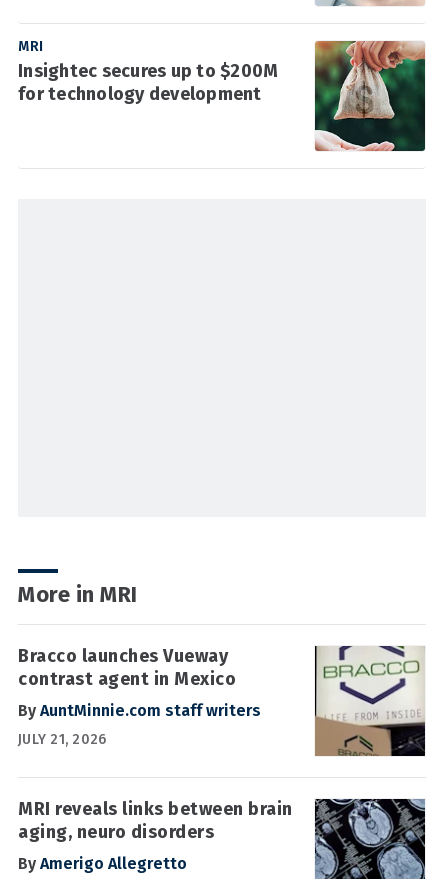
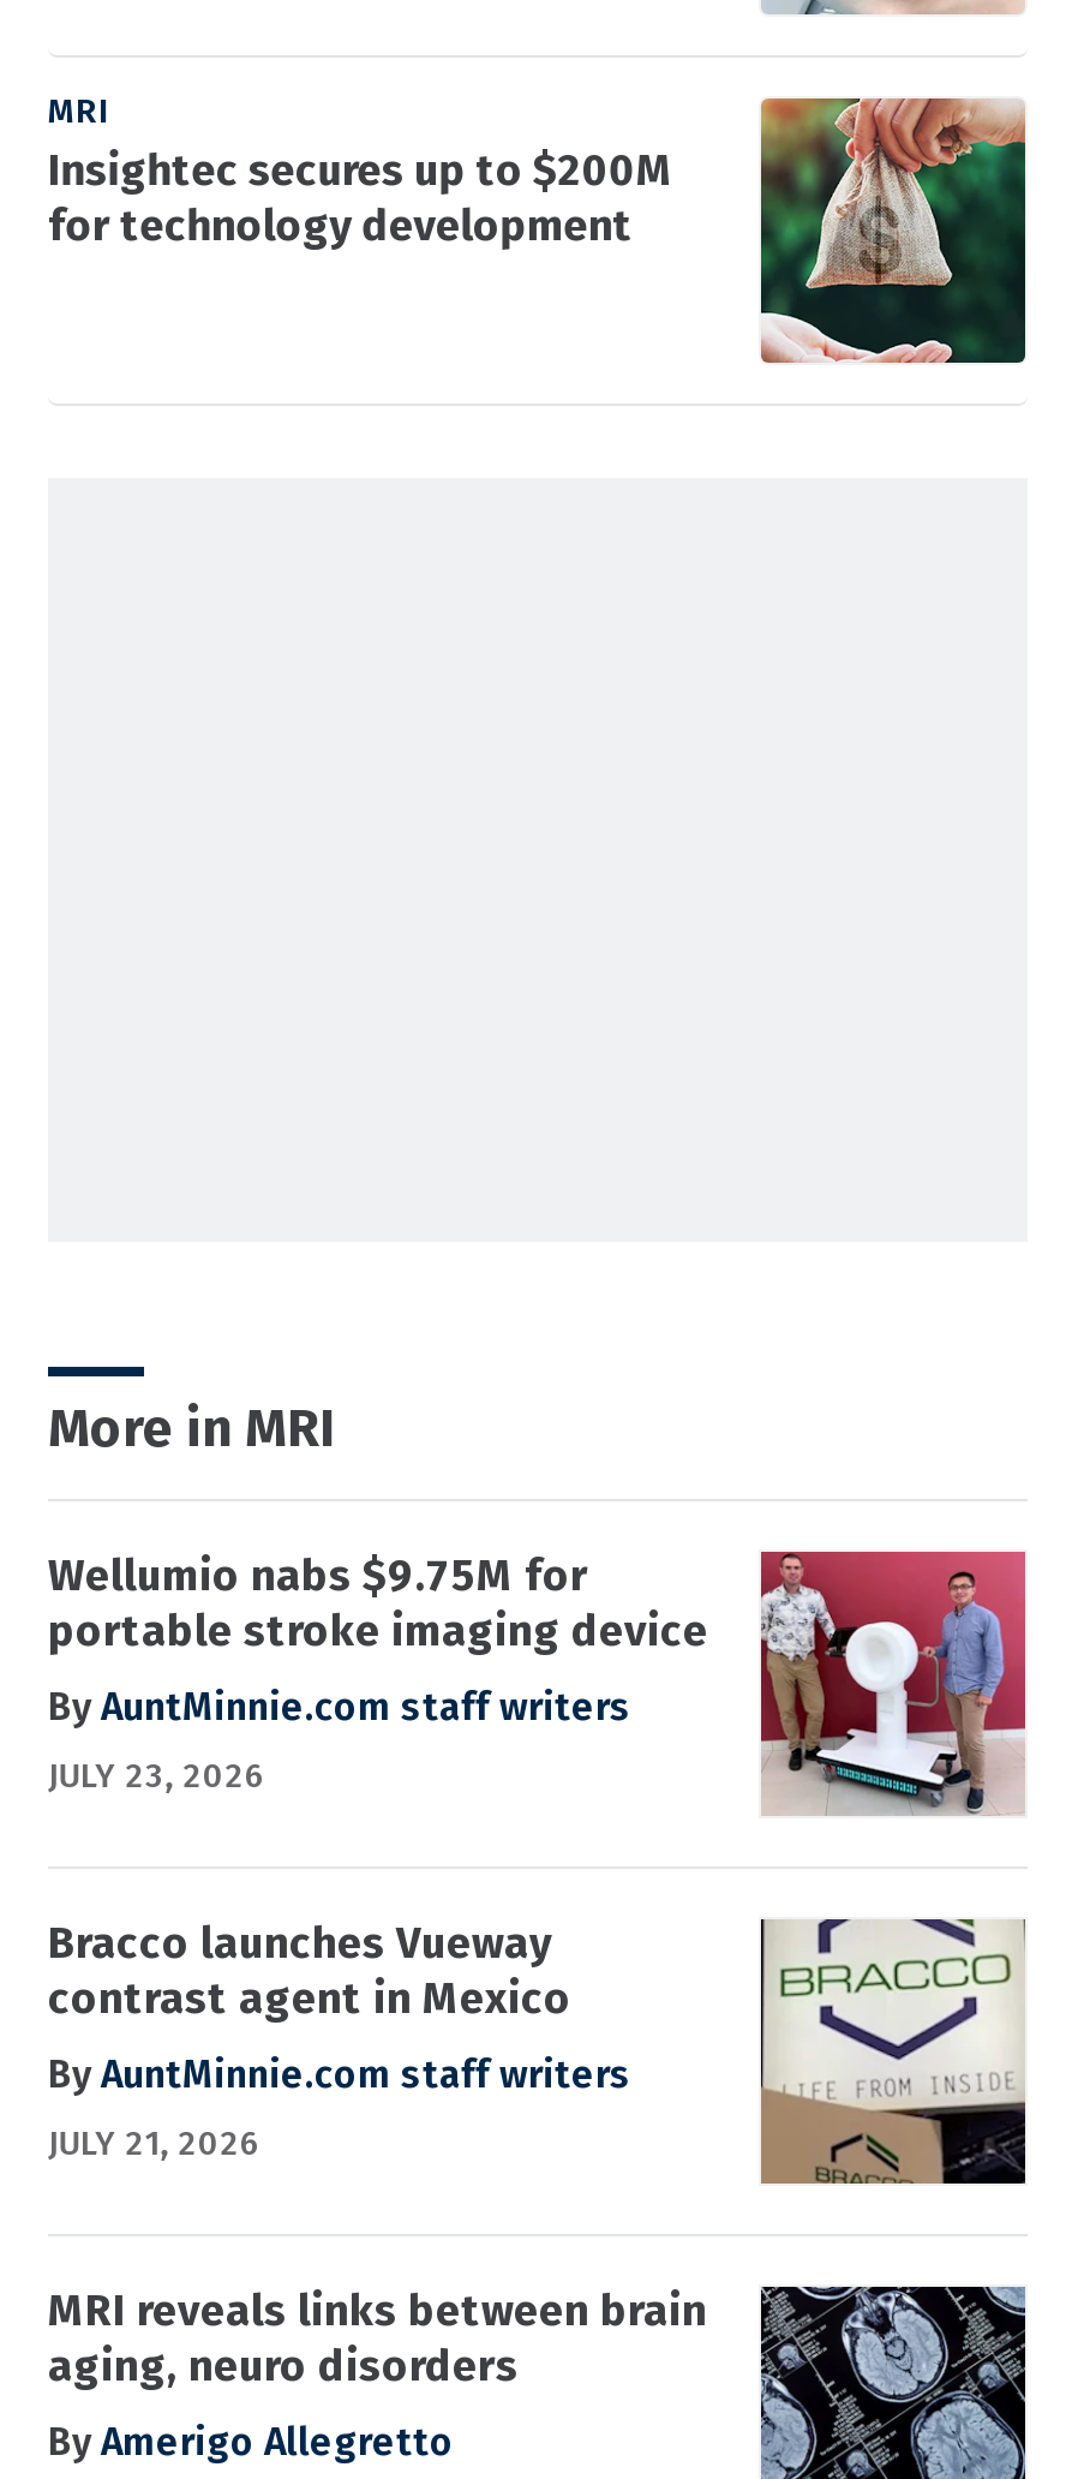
none -> [48,1549,1028,1816] [image] | Wellumio nabs $9.75M for | portable stroke imaging device | By AuntMinnie.com staff writers | JULY 23, 2026

